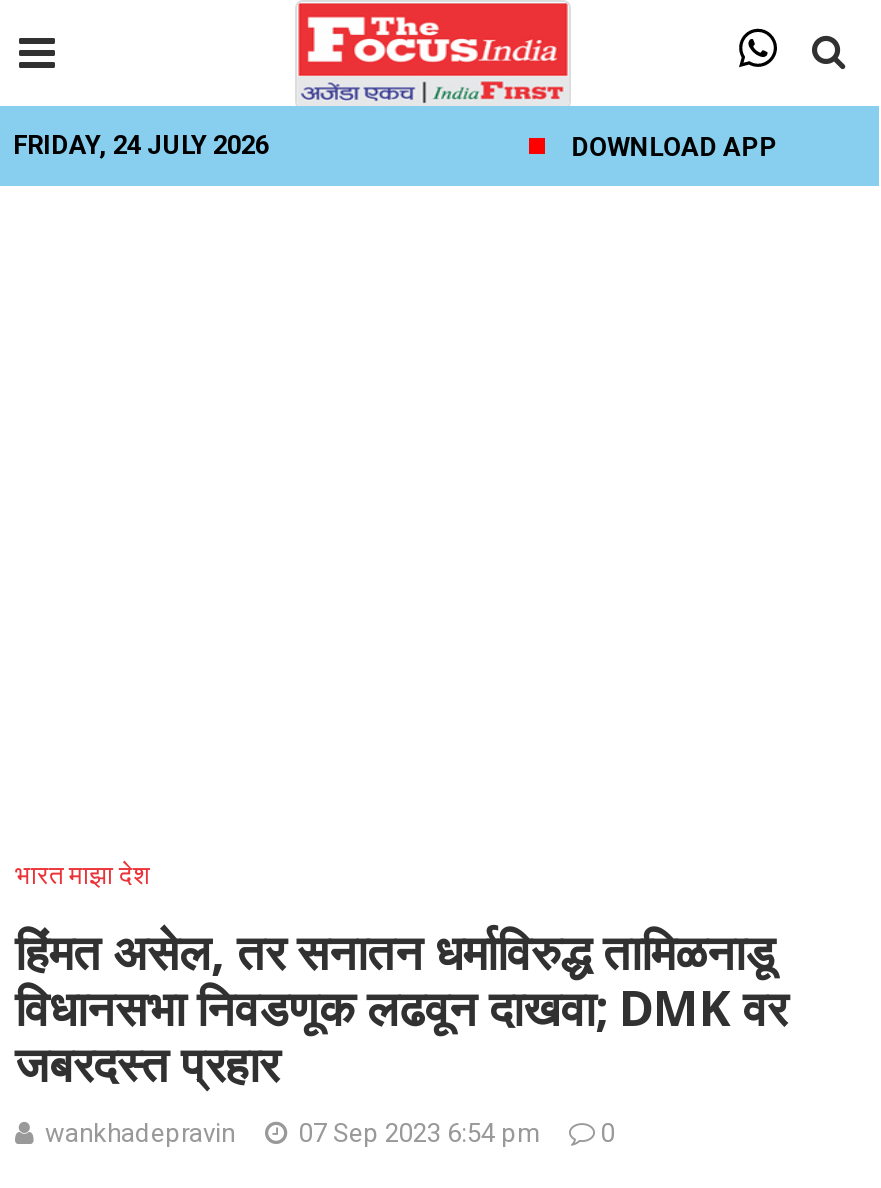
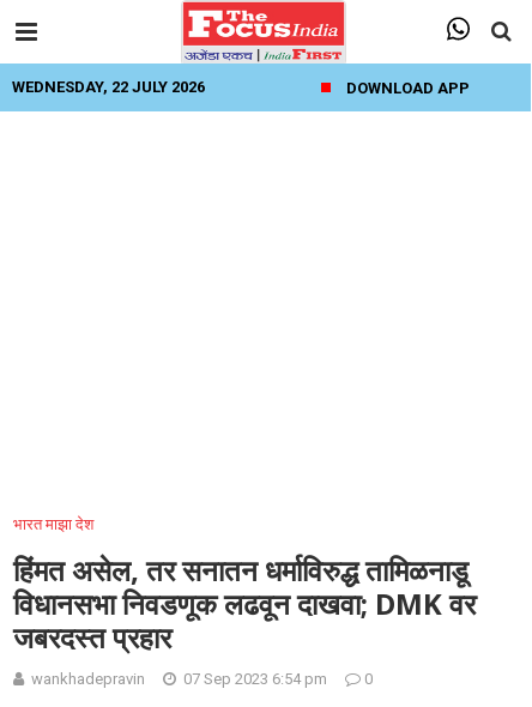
[13,130,269,160] FRIDAY, 24 JULY 2026 -> [12,78,205,96] WEDNESDAY, 22 JULY 2026

